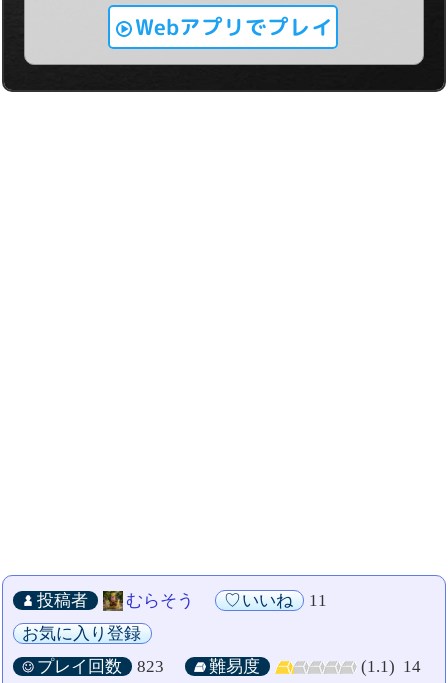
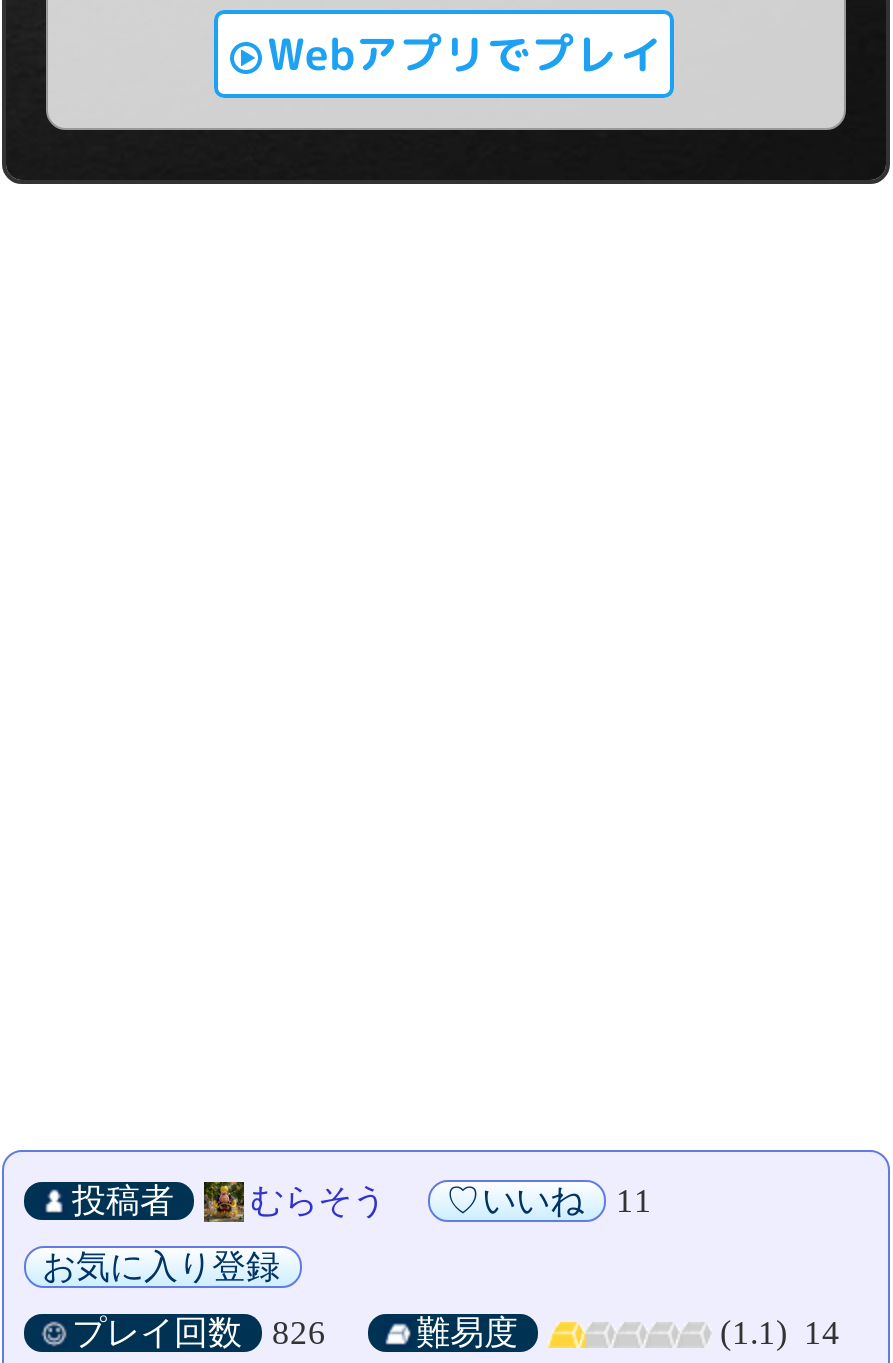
[37,657,164,676] プレイ回数 823 -> [72,1314,326,1352] プレイ回数 826

